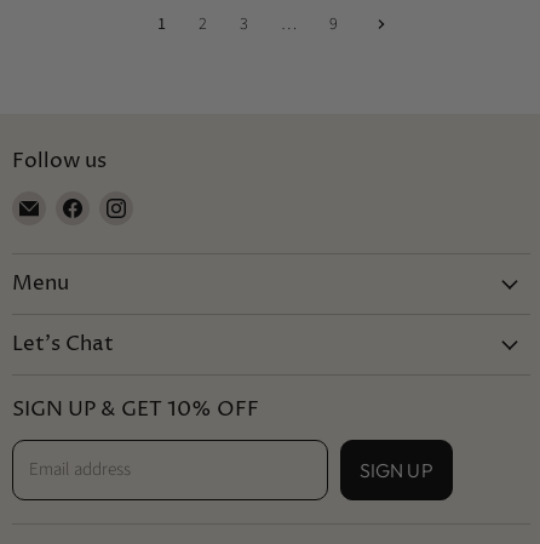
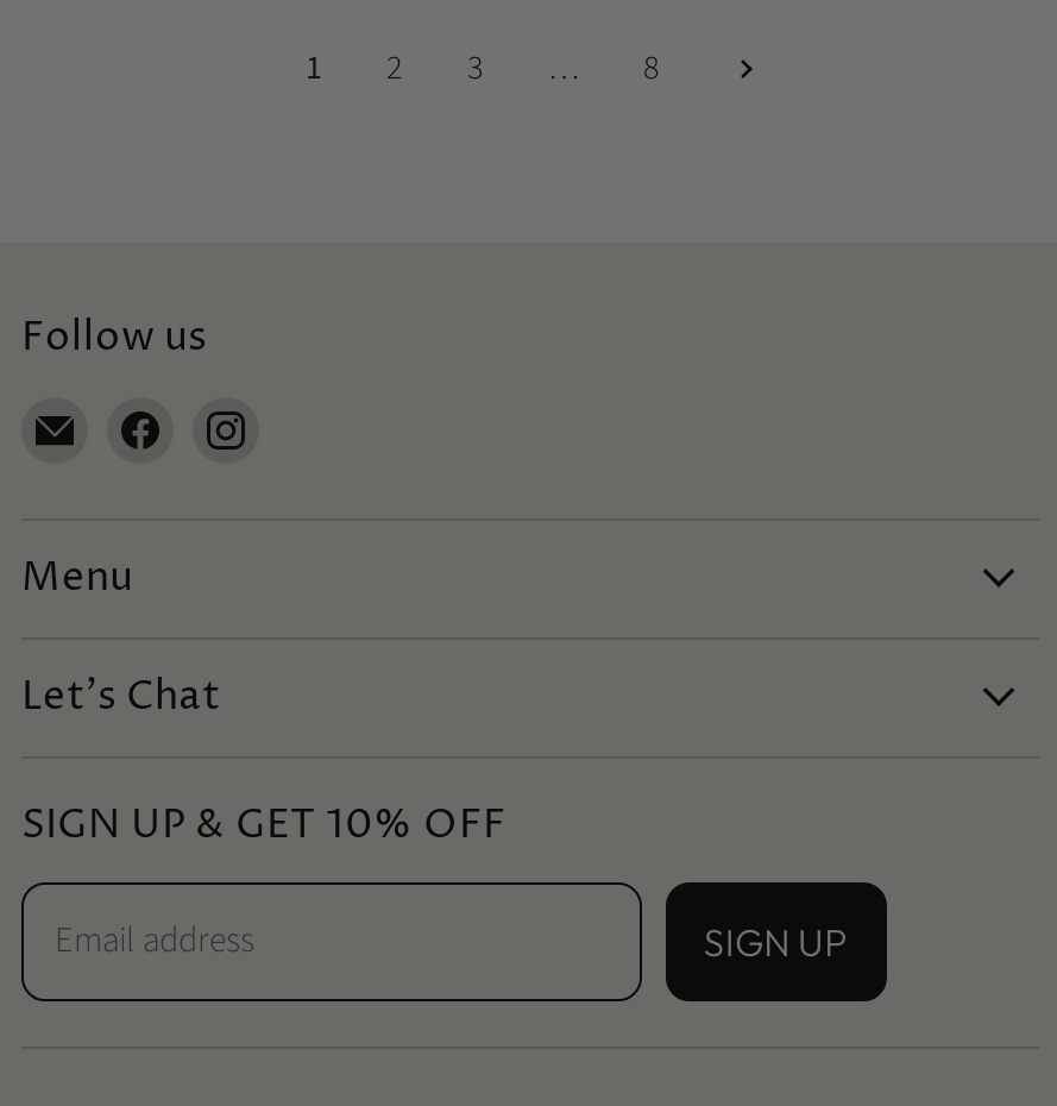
[329,12,337,37] 9 -> [643,44,660,92] 8

